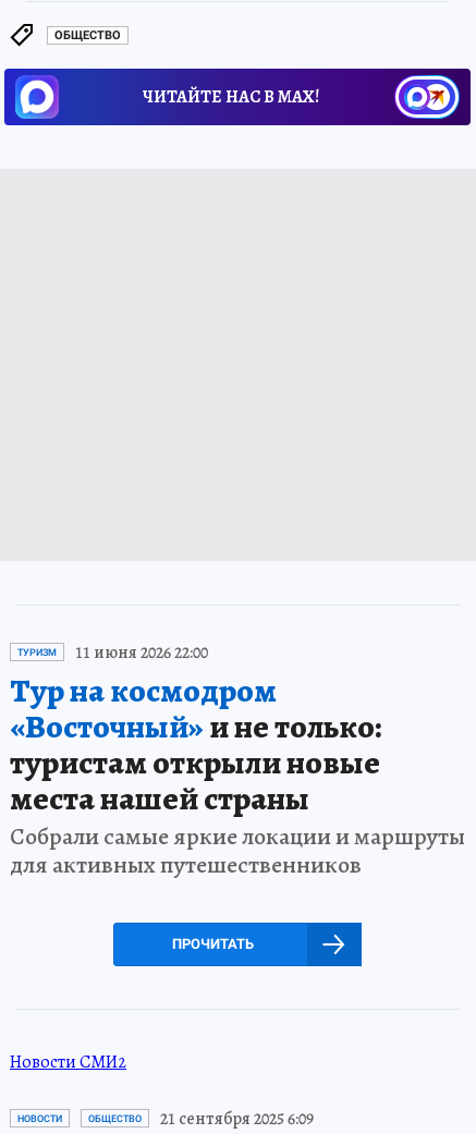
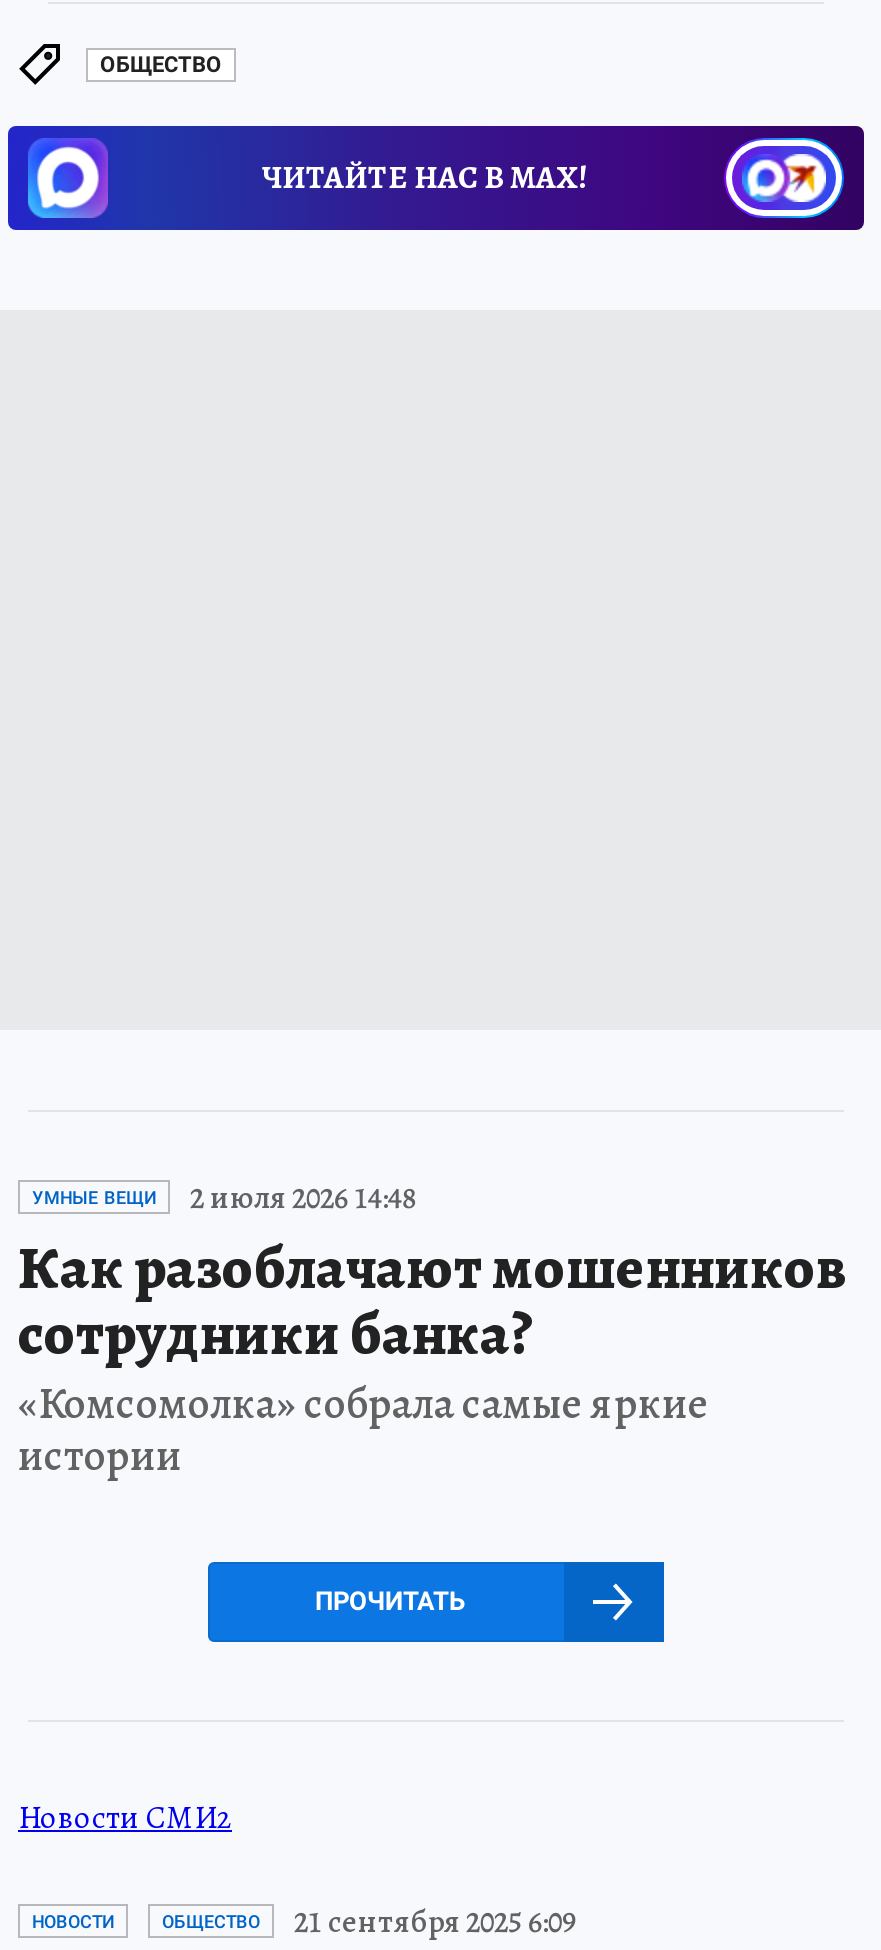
[10,640,465,881] ТУРИЗМ | 11 июня 2026 22:00 | Тур на космодром | «Восточный»и не только: | туристам открыли новые | места нашей страны | Собрали самые яркие локации и маршруты | для активных путешественников -> [18,1176,848,1486] УМНЫЕ ВЕЩИ | 2 июля 2026 14:48 | Как разоблачают мошенников | сотрудники банка? | «Комсомолка» собрала самые яркие | истории

